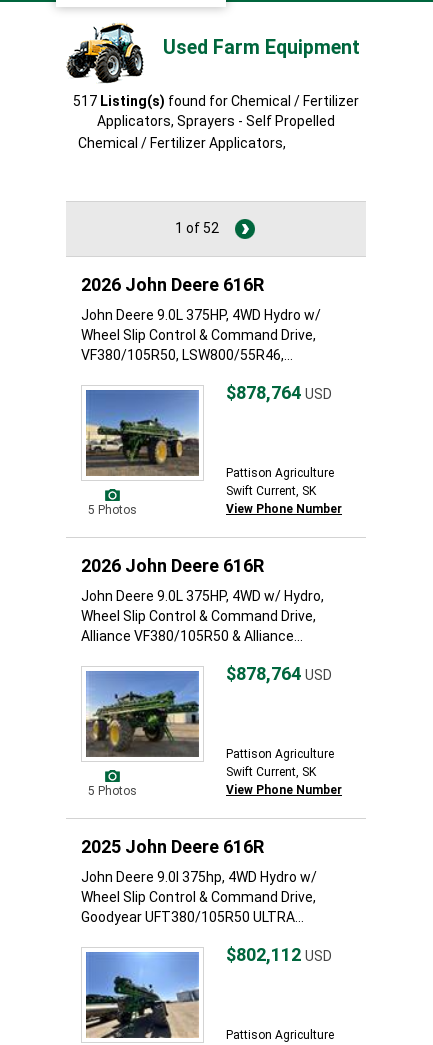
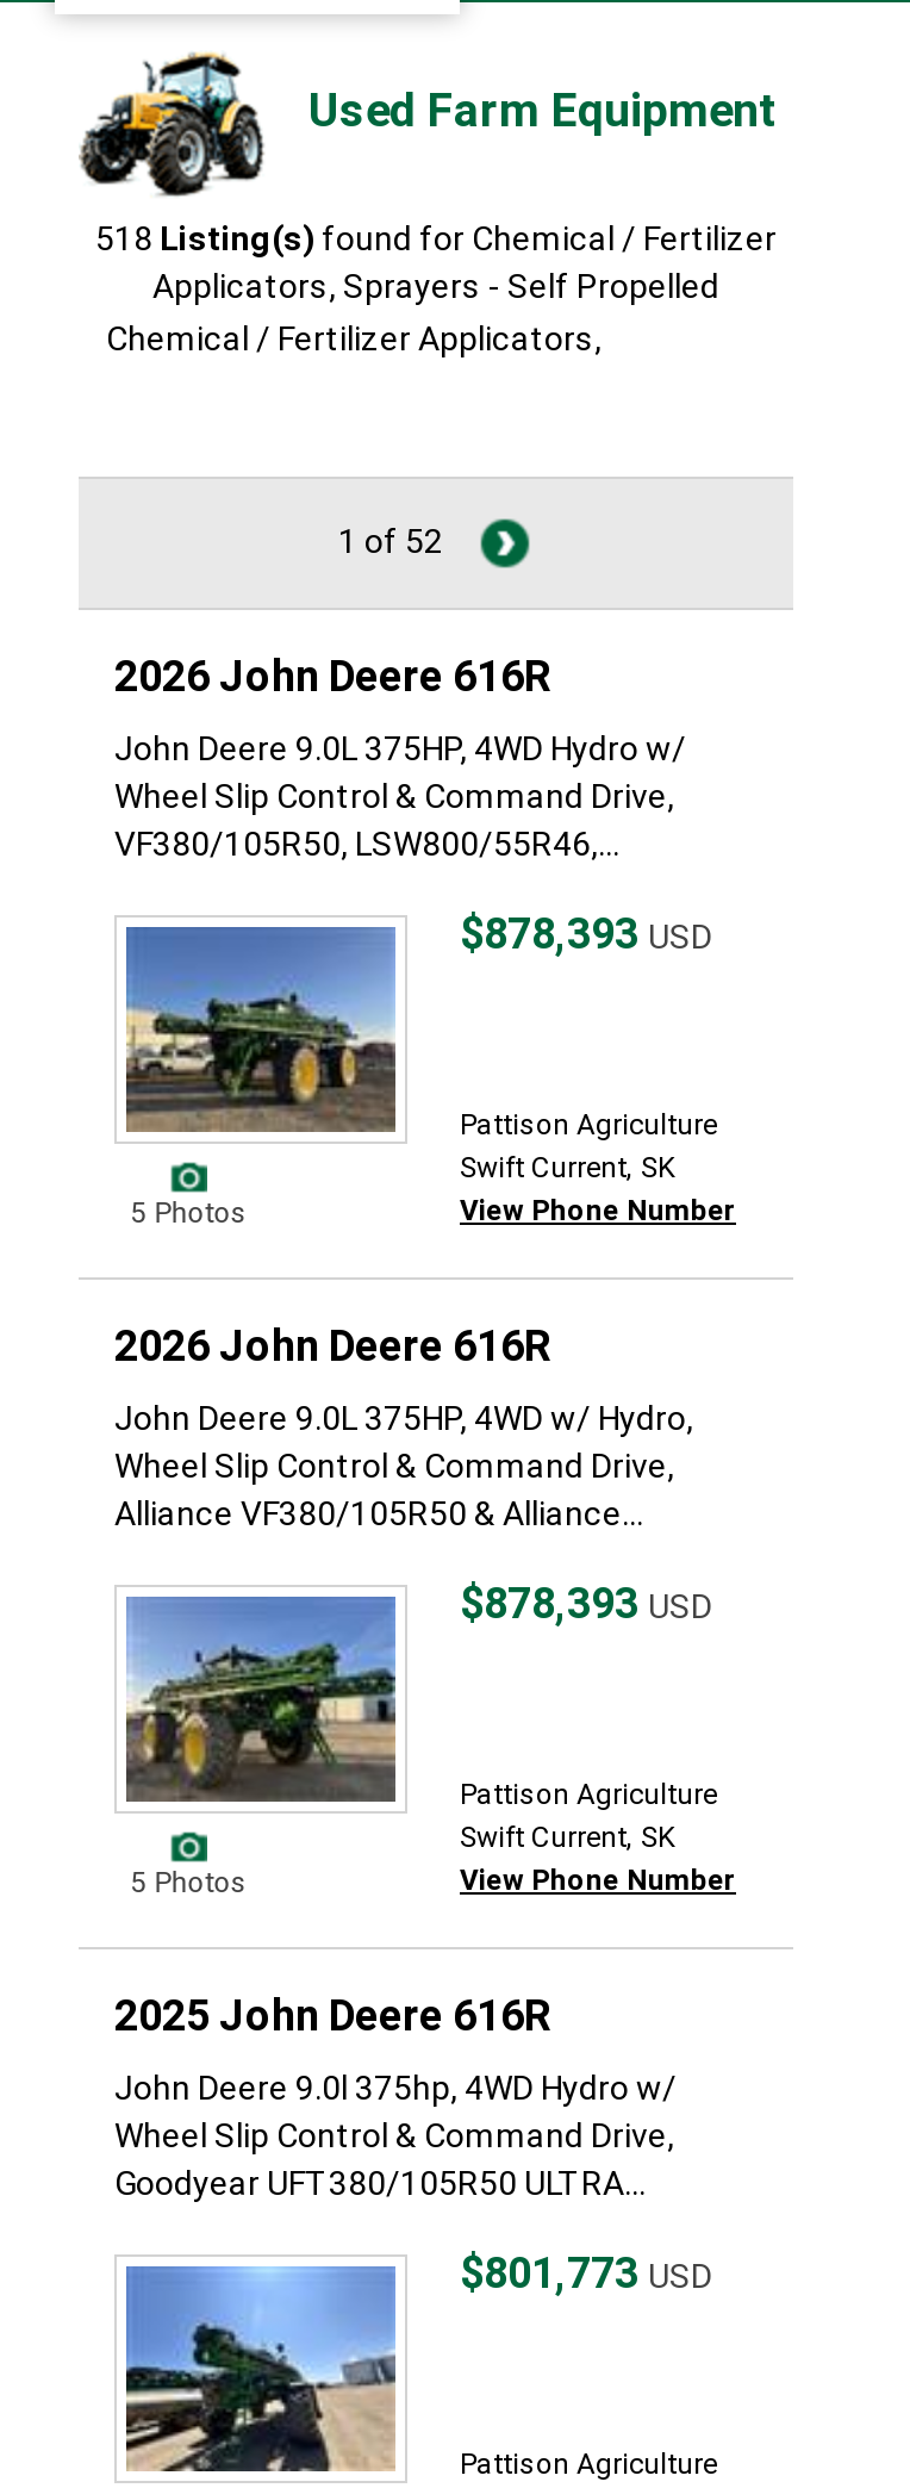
[73,93,359,109] 517 Listing(s) found for Chemical / Fertilizer -> [95,219,777,257] 518 Listing(s) found for Chemical / Fertilizer
[226,382,332,403] $878,764 USD -> [460,908,712,958] $878,393 USD
[226,663,332,684] $878,764 USD -> [460,1578,712,1628] $878,393 USD
[226,944,332,965] $802,112 USD -> [460,2247,712,2297] $801,773 USD

